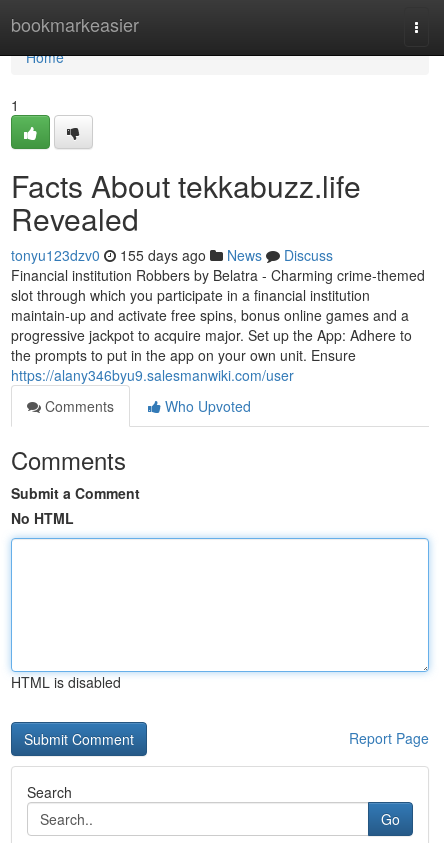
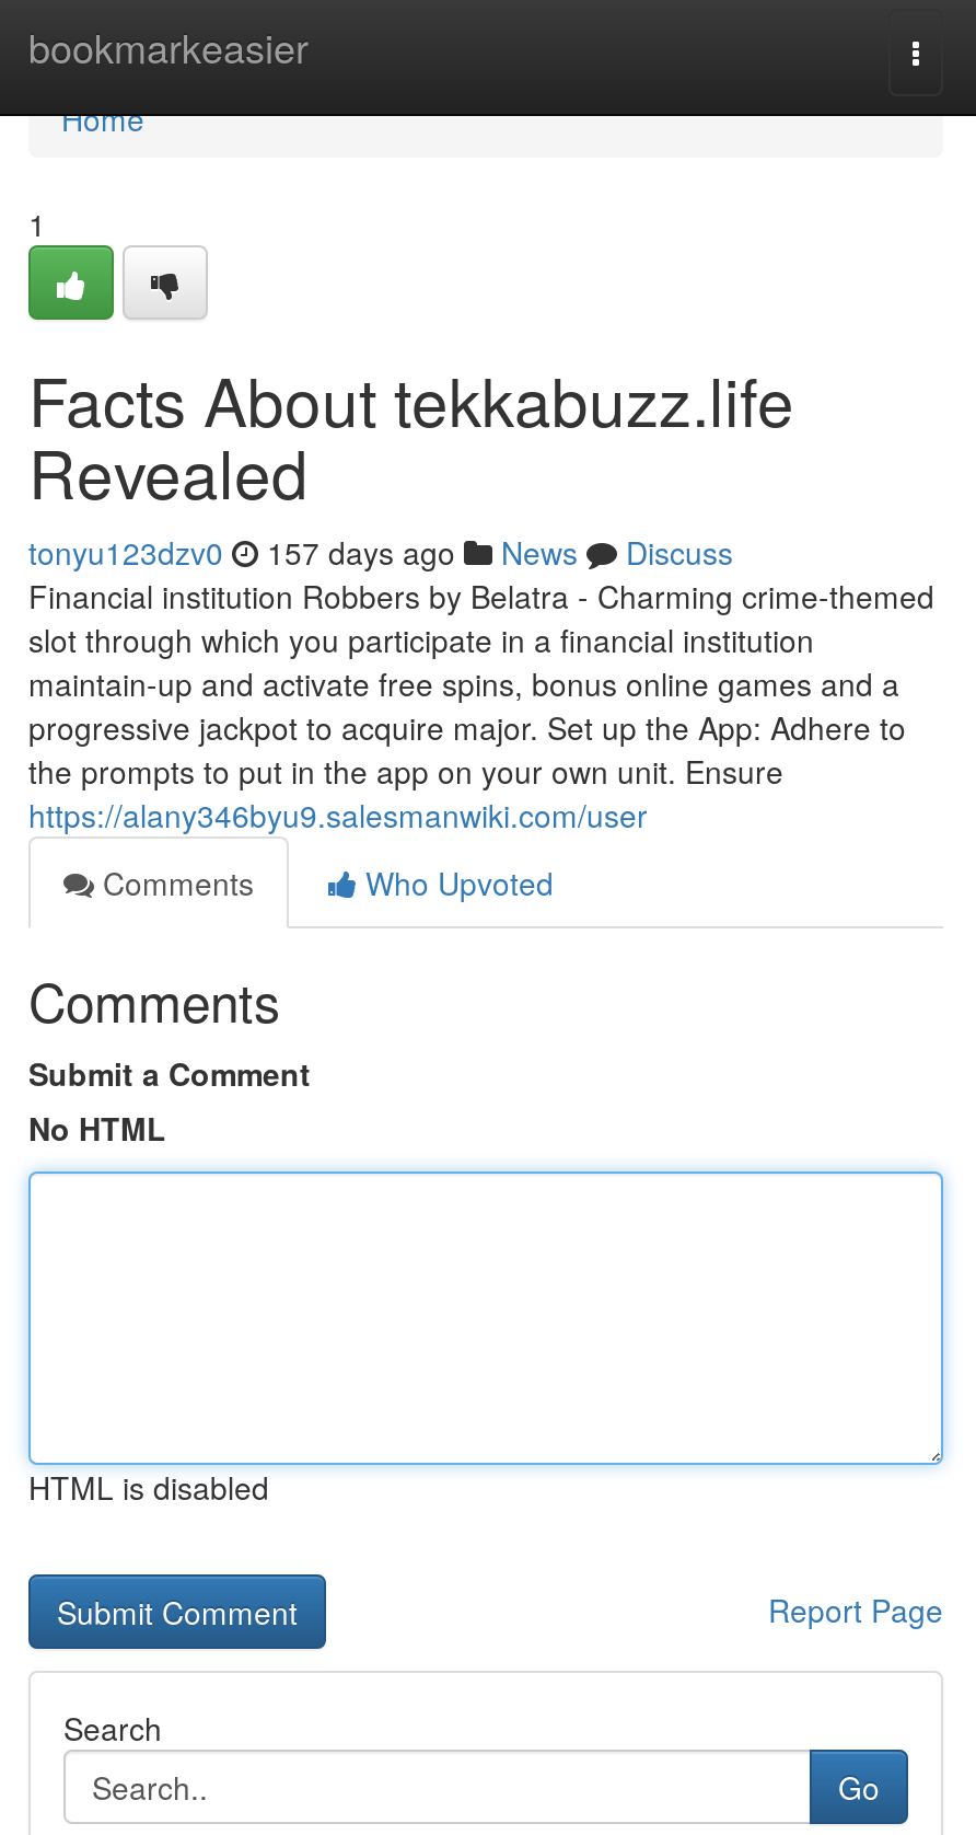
[11,245,333,265] tonyu123dzv0 155 days ago News Discuss -> [28,530,733,574] tonyu123dzv0 157 days ago News Discuss

